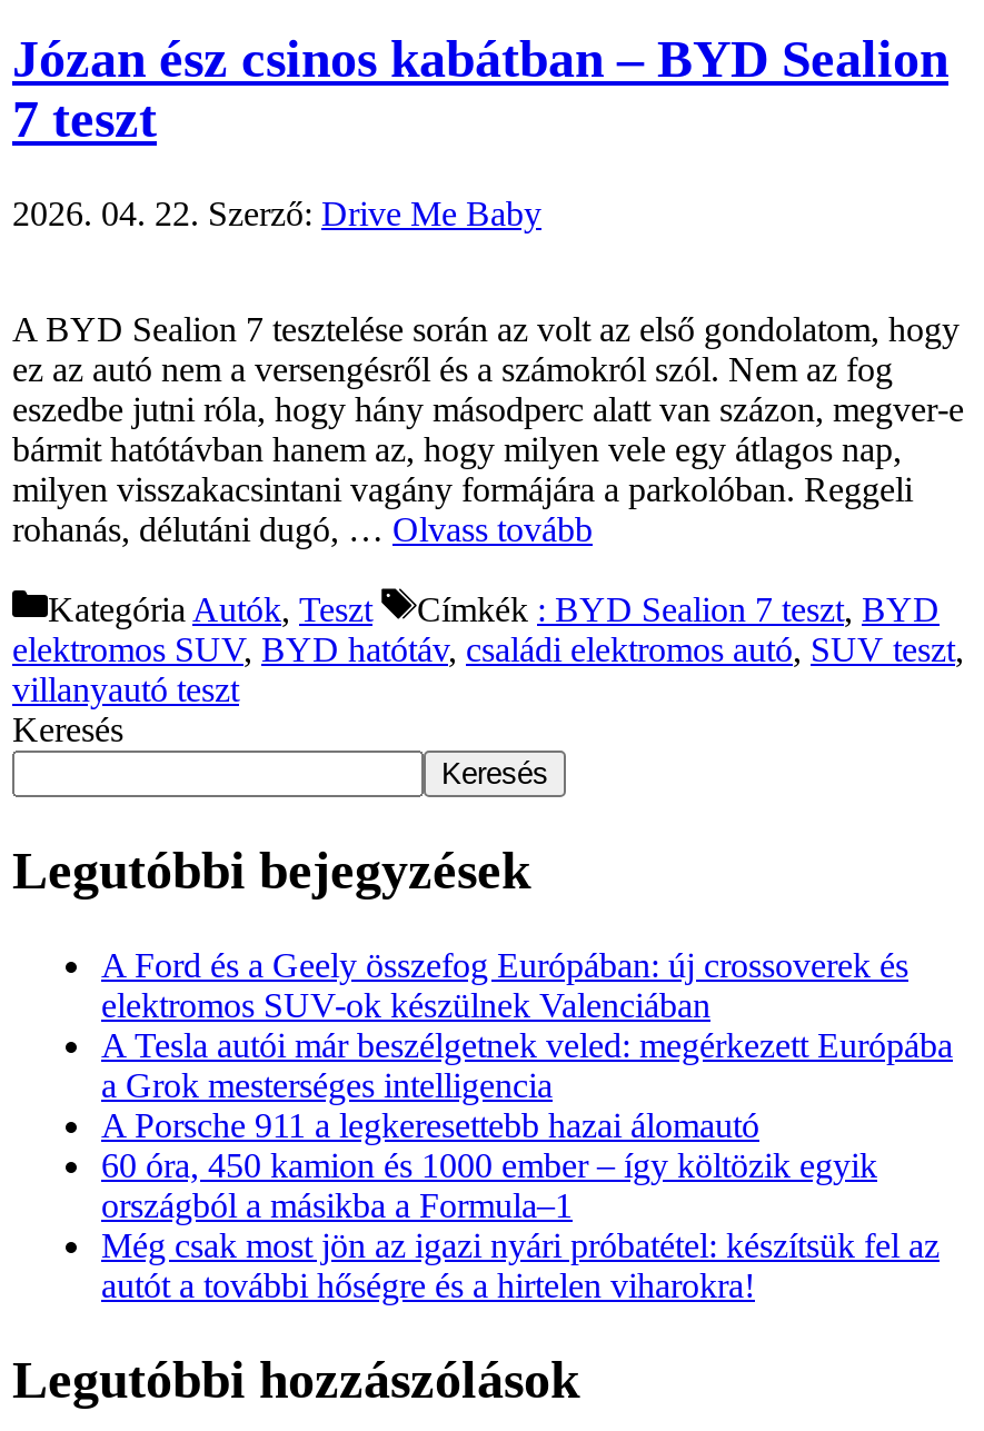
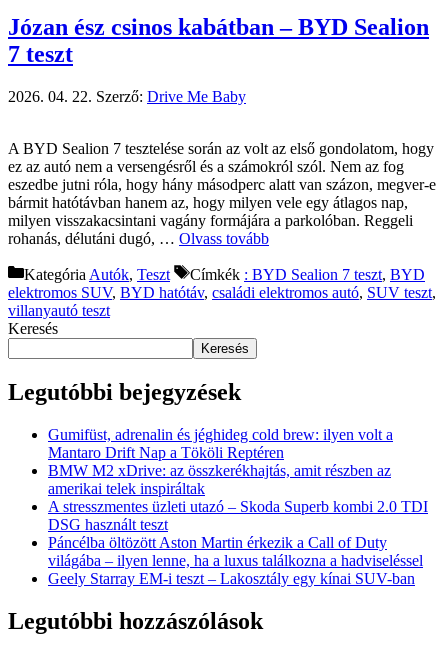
[101,946,953,1304] A Ford és a Geely összefog Európában: új crossoverek és | elektromos SUV-ok készülnek Valenciában | A Tesla autói már beszélgetnek veled: megérkezett Európába | a Grok mesterséges intelligencia | A Porsche 911 a legkeresettebb hazai álomautó | 60 óra, 450 kamion és 1000 ember – így költözik egyik | országból a másikba a Formula–1 | Még csak most jön az igazi nyári próbatétel: készítsük fel az | autót a további hőségre és a hirtelen viharokra! -> [48,426,428,587] Gumifüst, adrenalin és jéghideg cold brew: ilyen volt a | Mantaro Drift Nap a Tököli Reptéren | BMW M2 xDrive: az összkerékhajtás, amit részben az | amerikai telek inspiráltak | A stresszmentes üzleti utazó – Skoda Superb kombi 2.0 TDI | DSG használt teszt | Páncélba öltözött Aston Martin érkezik a Call of Duty | világába – ilyen lenne, ha a luxus találkozna a hadviseléssel | Geely Starray EM-i teszt – Lakosztály egy kínai SUV-ban

